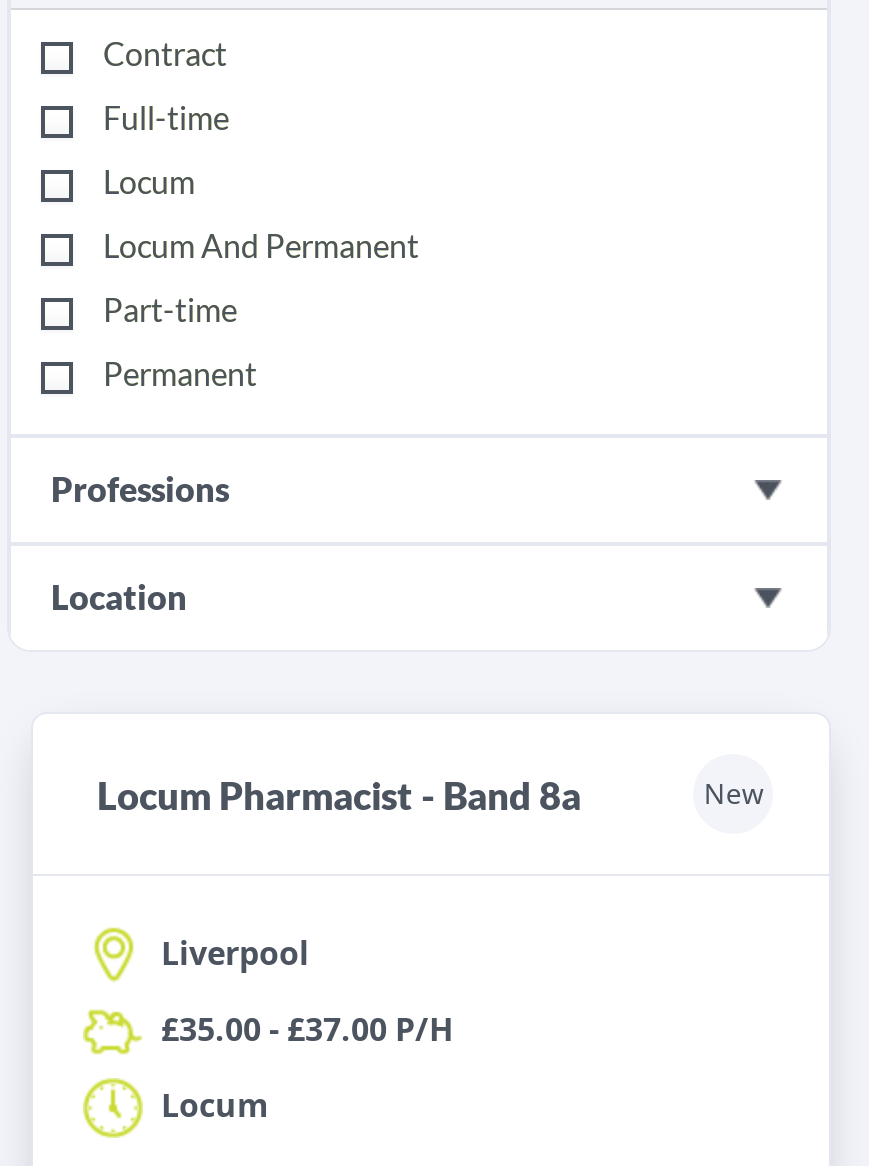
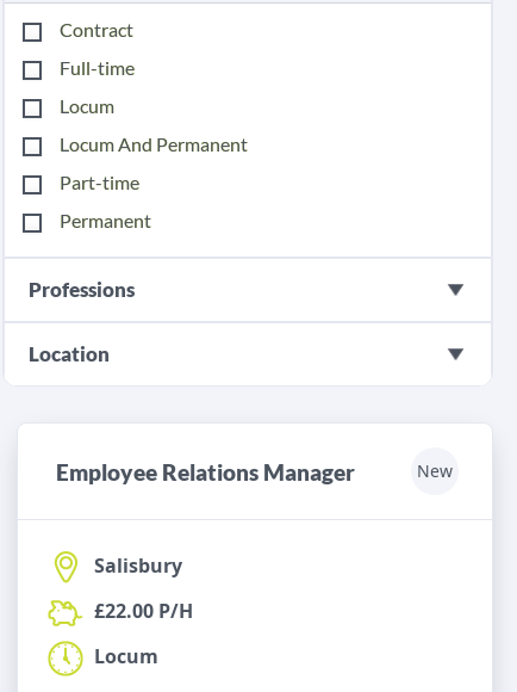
[97,772,581,818] Locum Pharmacist - Band 8a -> [56,458,355,486] Employee Relations Manager
[153,931,309,975] Liverpool -> [89,553,182,579] Salisbury
[153,1007,453,1051] £35.00 - £37.00 P/H -> [89,598,193,625] £22.00 P/H

